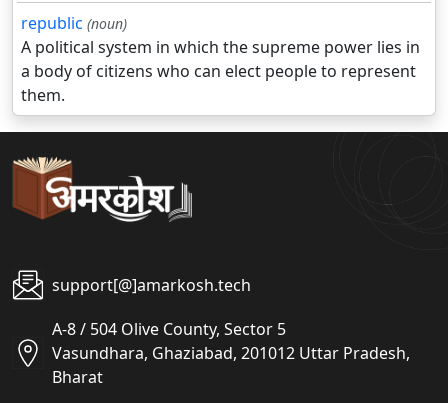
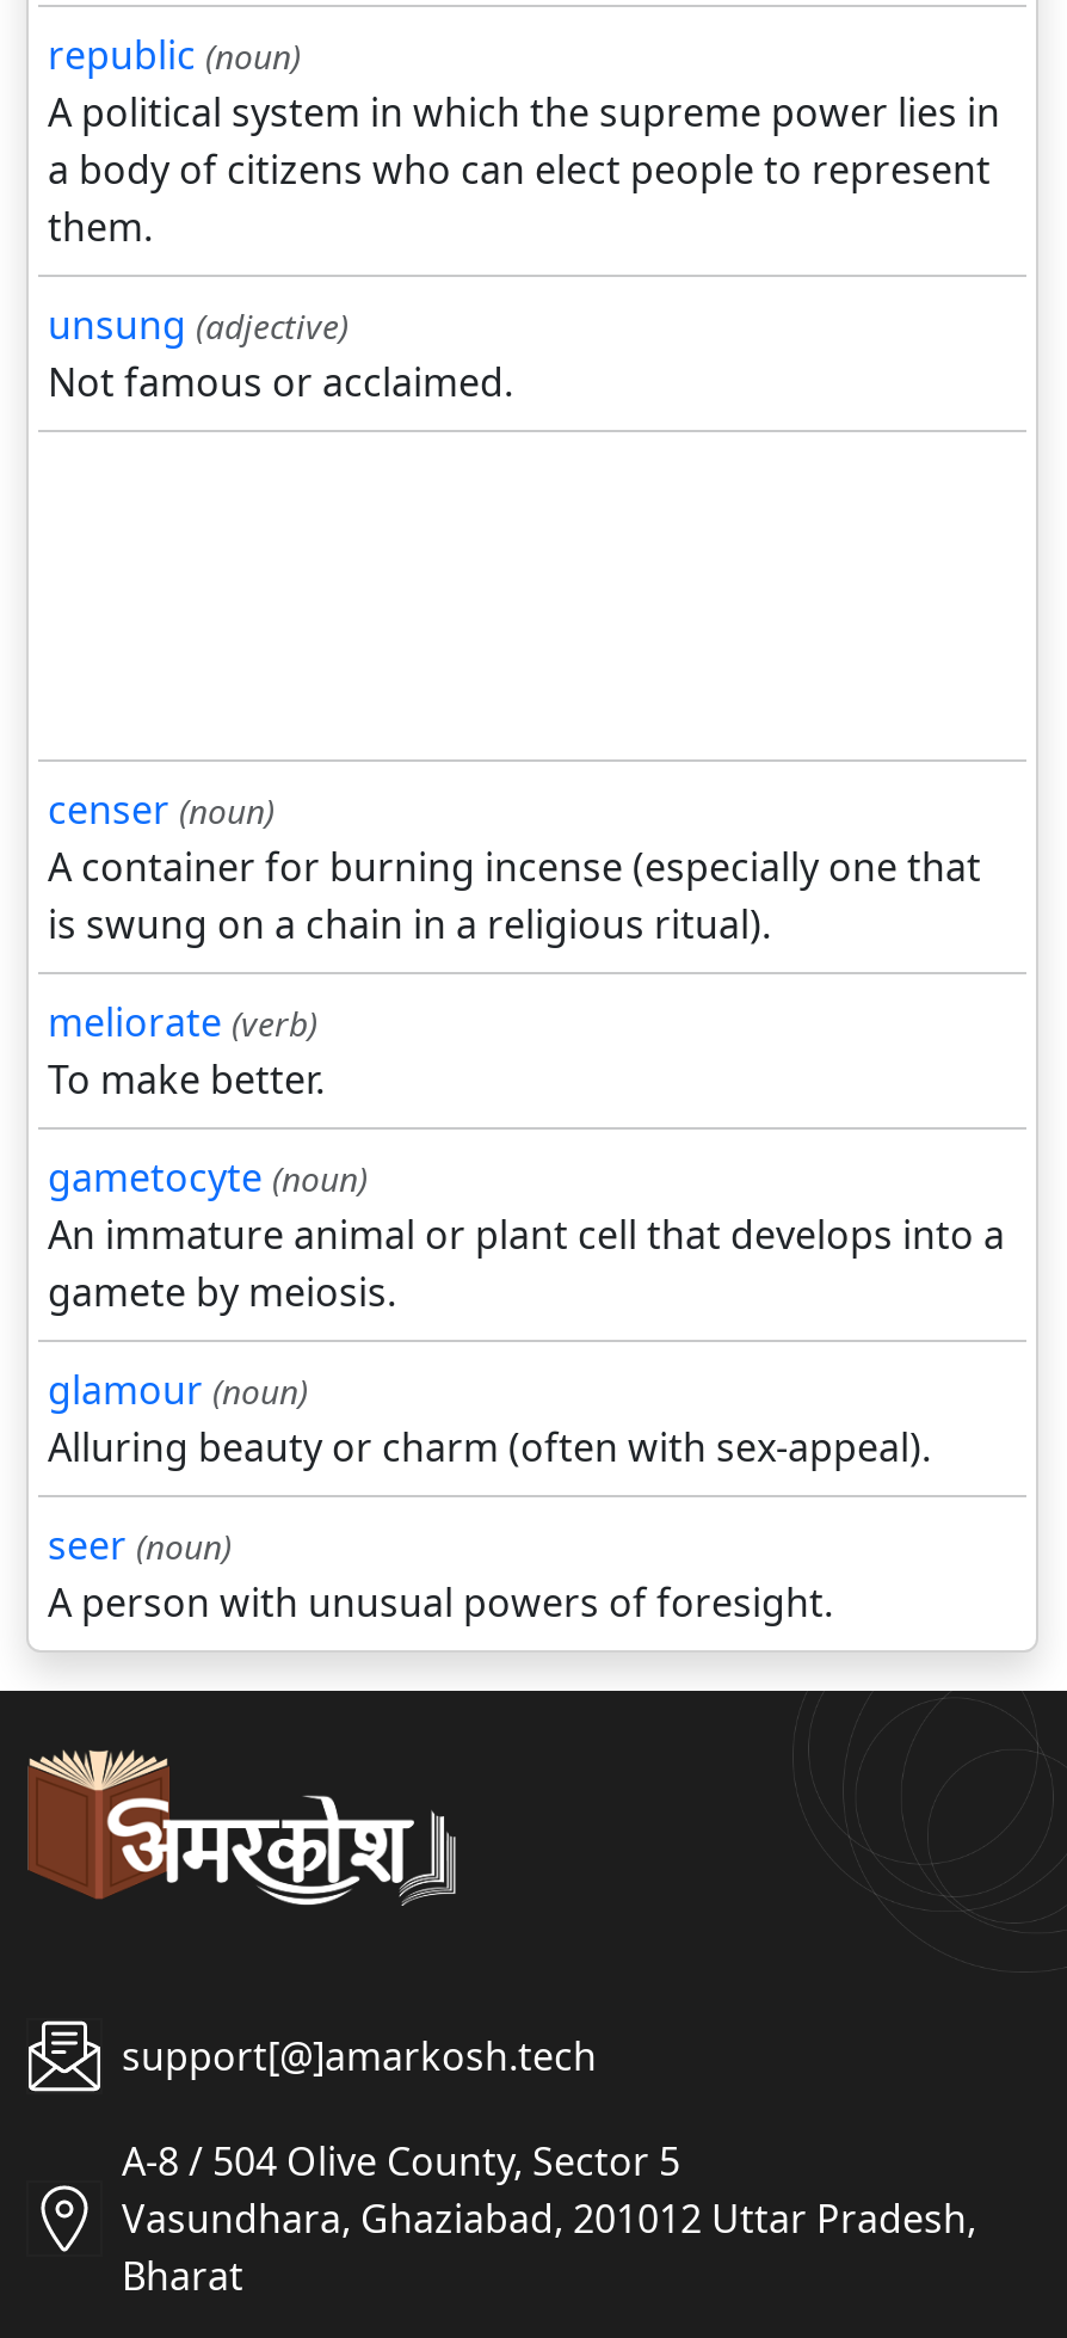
none -> [48,299,513,409] unsung (adjective) | Not famous or acclaimed.
none -> [48,784,1005,1630] censer (noun) | A container for burning incense (especially one that | is swung on a chain in a religious ritual). | meliorate (verb) | To make better. | gametocyte (noun) | An immature animal or plant cell that develops into a | gamete by meiosis. | glamour (noun) | Alluring beauty or charm (often with sex-appeal). | seer (noun) | A person with unusual powers of foresight.

